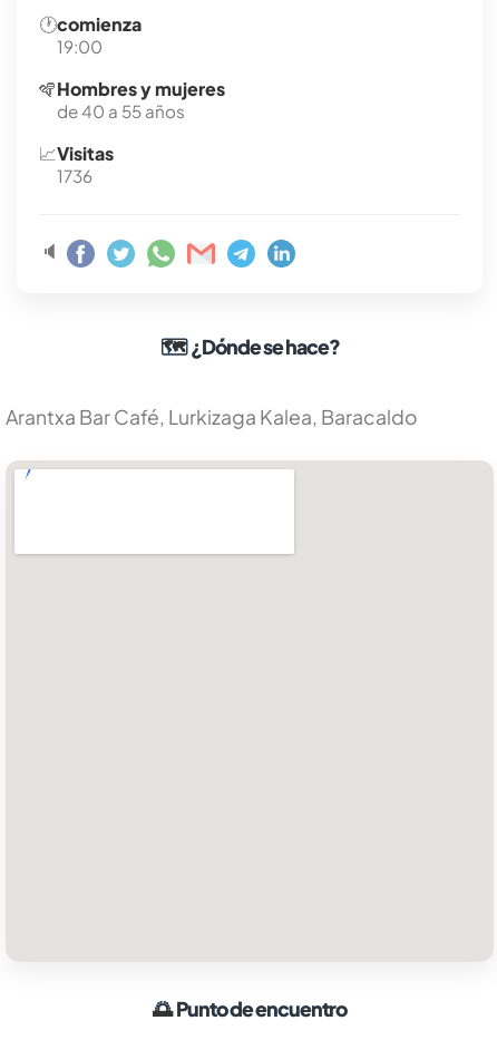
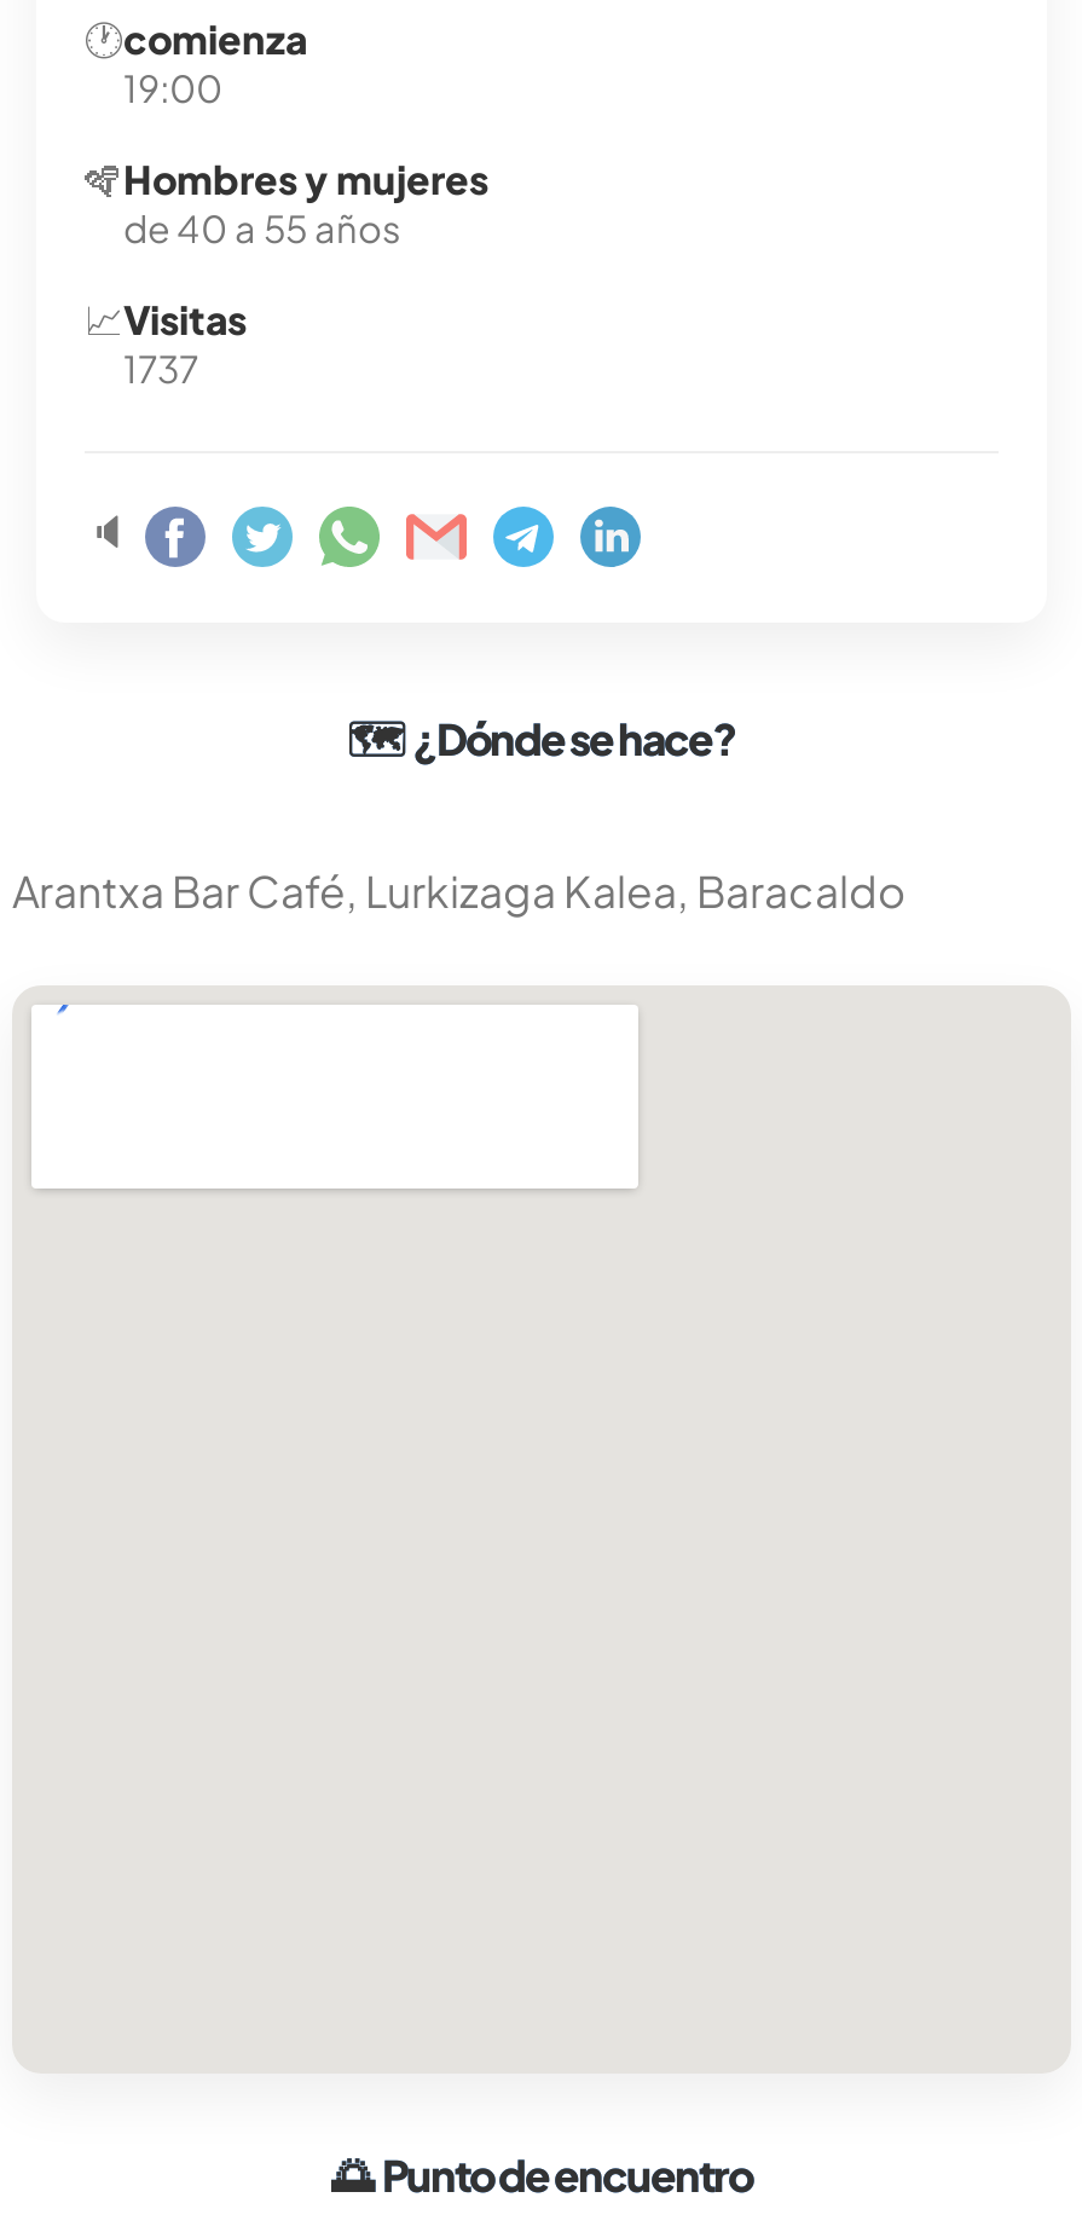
[57,165,92,186] 1736 -> [123,344,198,390] 1737

